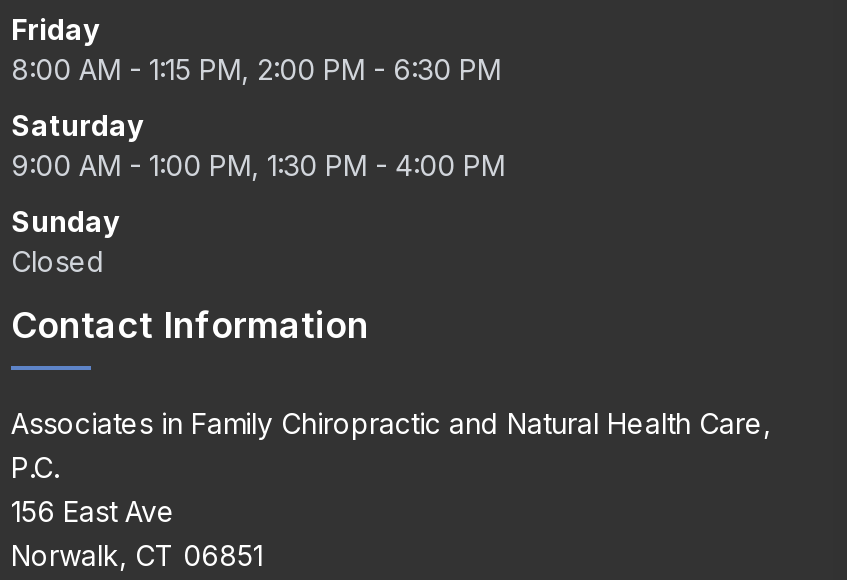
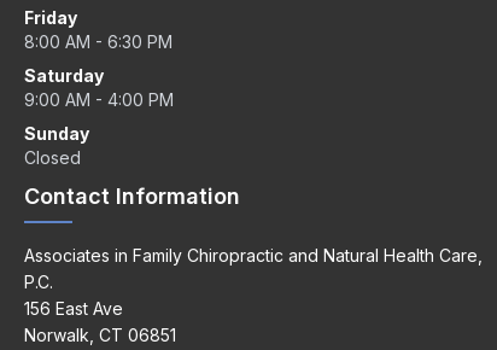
[11,52,501,86] 8:00 AM - 1:15 PM, 2:00 PM - 6:30 PM -> [24,31,173,52] 8:00 AM - 6:30 PM
[11,148,505,182] 9:00 AM - 1:00 PM, 1:30 PM - 4:00 PM -> [24,89,174,110] 9:00 AM - 4:00 PM

